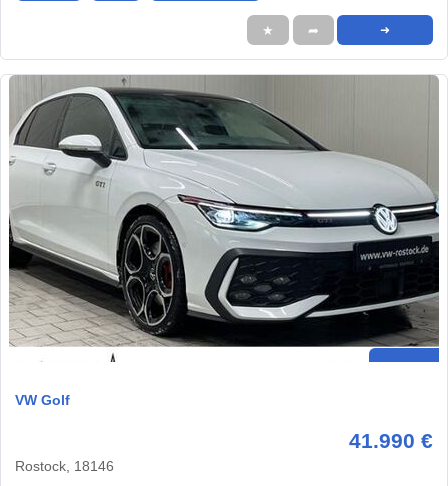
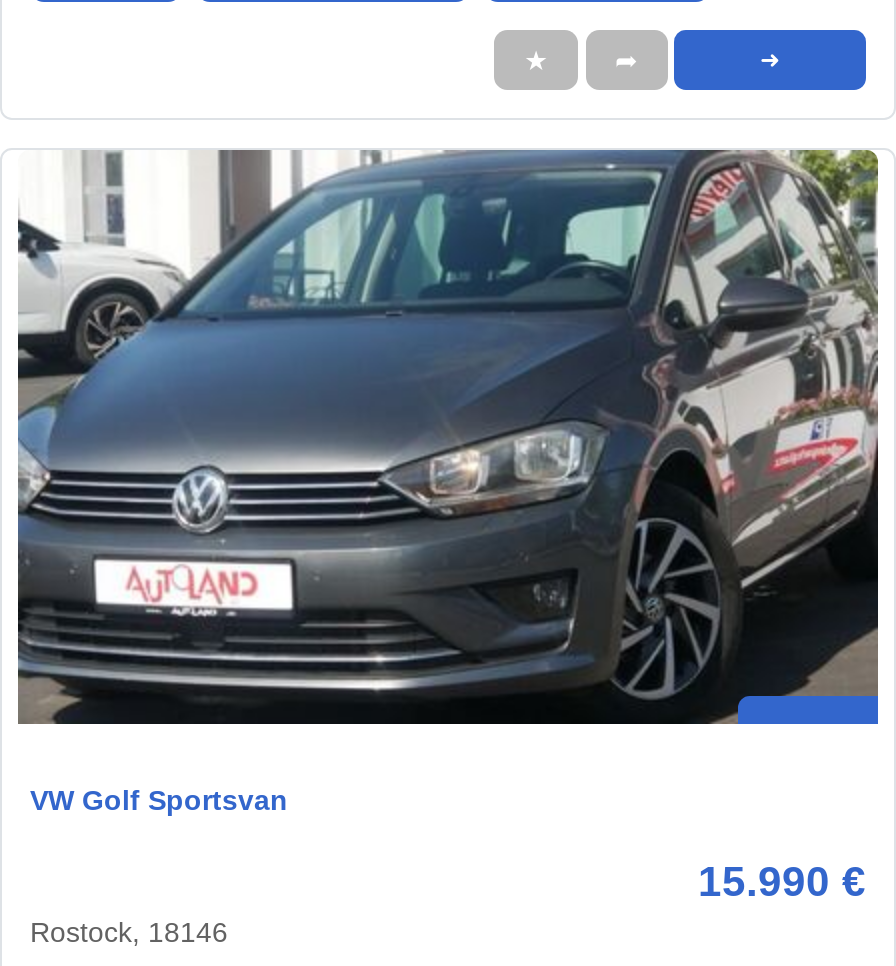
[8,74,439,408] [image] | VW Golf -> [16,150,880,816] [image] | VW Golf Sportsvan
[349,429,433,452] 41.990 € -> [698,858,866,904] 15.990 €

